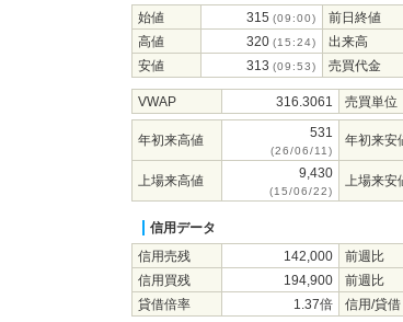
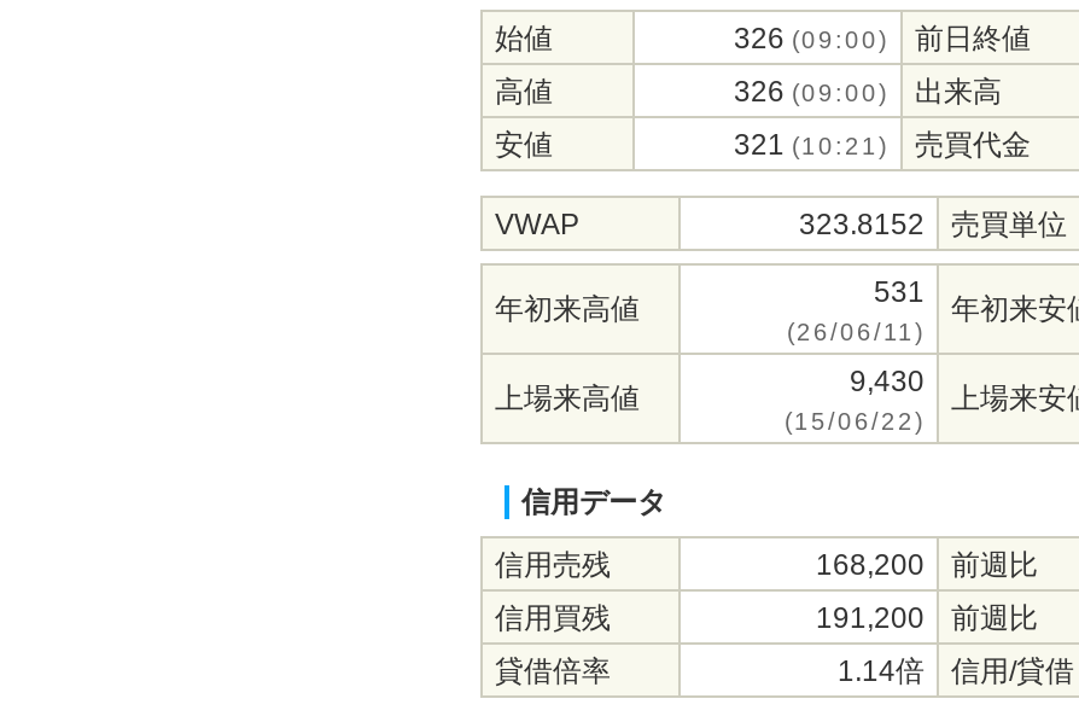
[246,10,381,25] 315 (09:00) 前日終値 -> [734,22,1031,56] 326 (09:00) 前日終値
[246,34,368,49] 320 (15:24) 出来高 -> [734,75,1002,109] 326 (09:00) 出来高
[246,58,381,73] 313 (09:53) 売買代金 -> [734,128,1031,162] 321 (10:21) 売買代金
[276,94,398,110] 316.3061 売買単位 -> [799,208,1067,241] 323.8152 売買単位
[284,249,384,264] 142,000 前週比 -> [816,548,1038,582] 168,200 前週比
[284,273,384,288] 194,900 前週比 -> [816,601,1038,635] 191,200 前週比
[293,297,401,312] 1.37倍 信用/貸借 -> [838,654,1074,688] 1.14倍 信用/貸借

